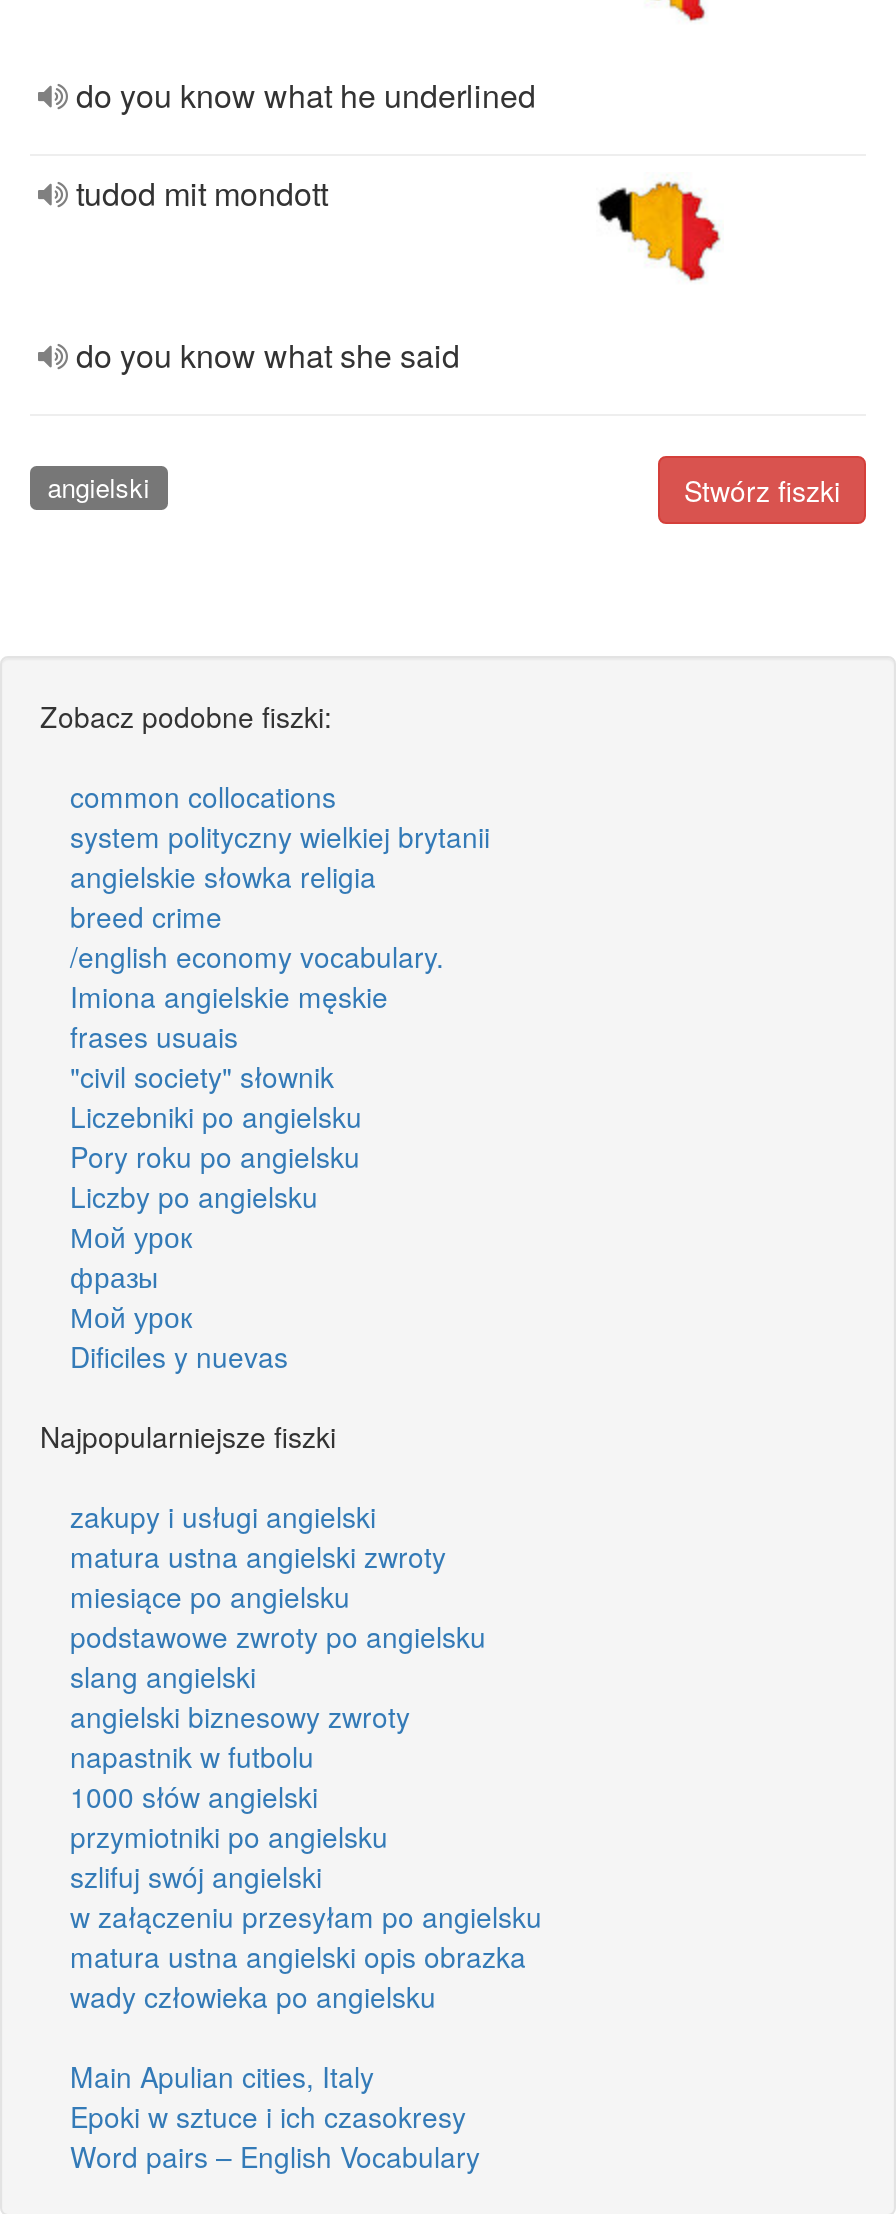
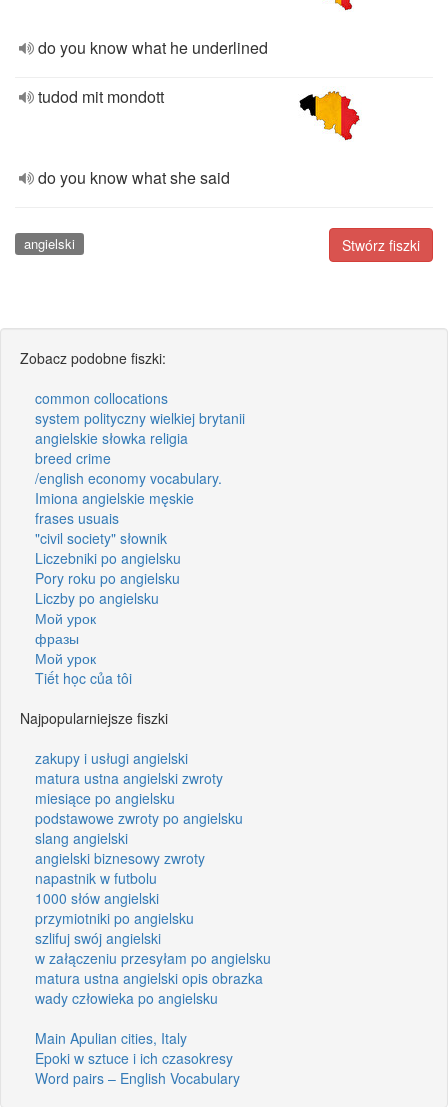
[70,1336,288,1376] Dificiles y nuevas -> [35,668,132,688] Tiết học của tôi

